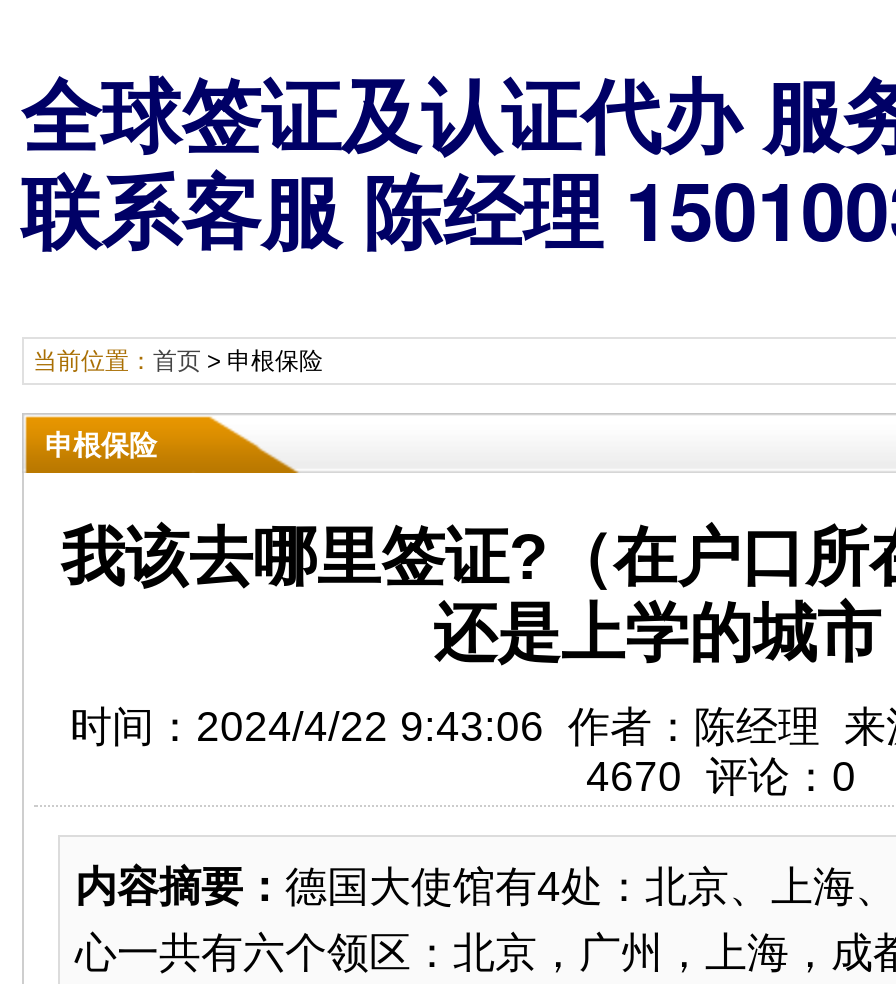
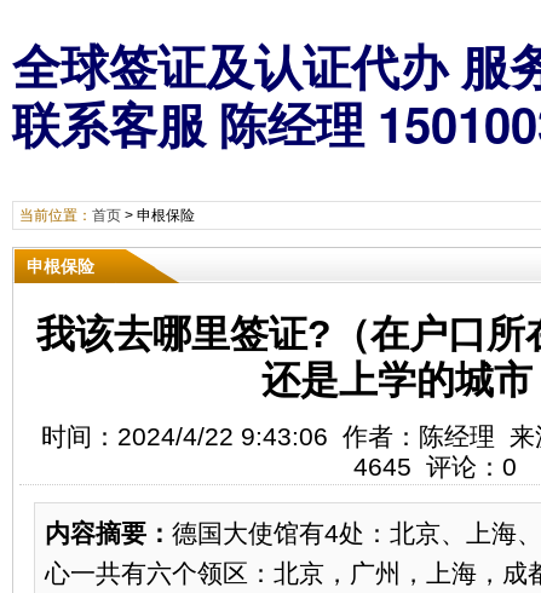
[586,753,856,799] 4670 评论：0 -> [353,453,517,480] 4645 评论：0

